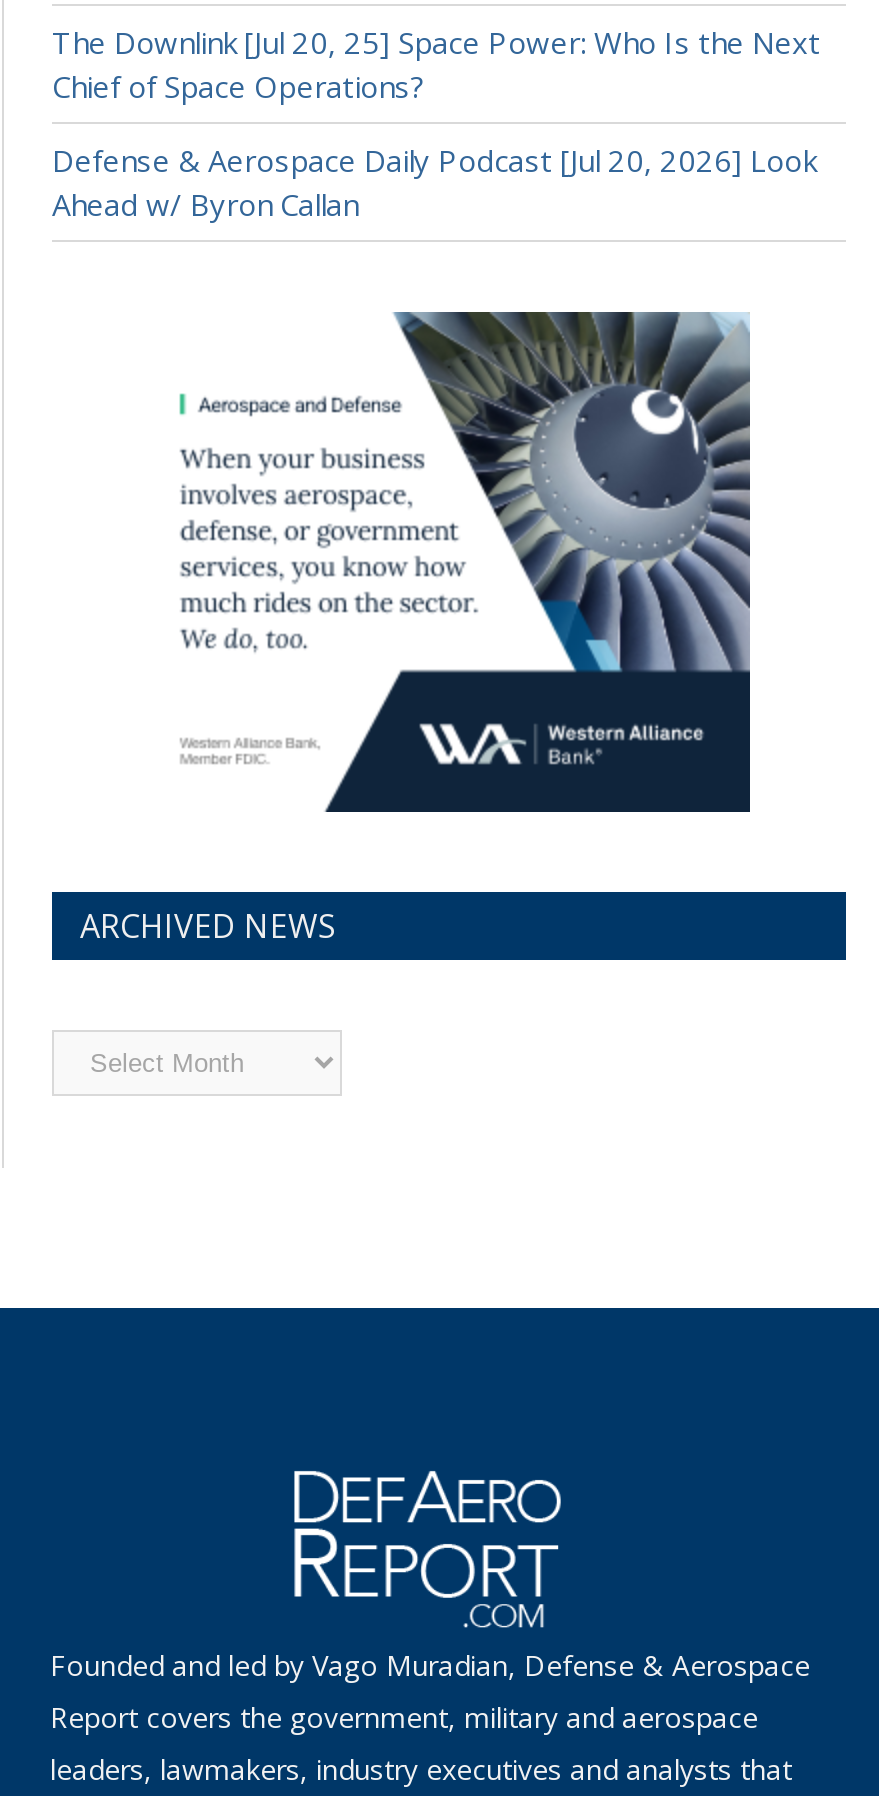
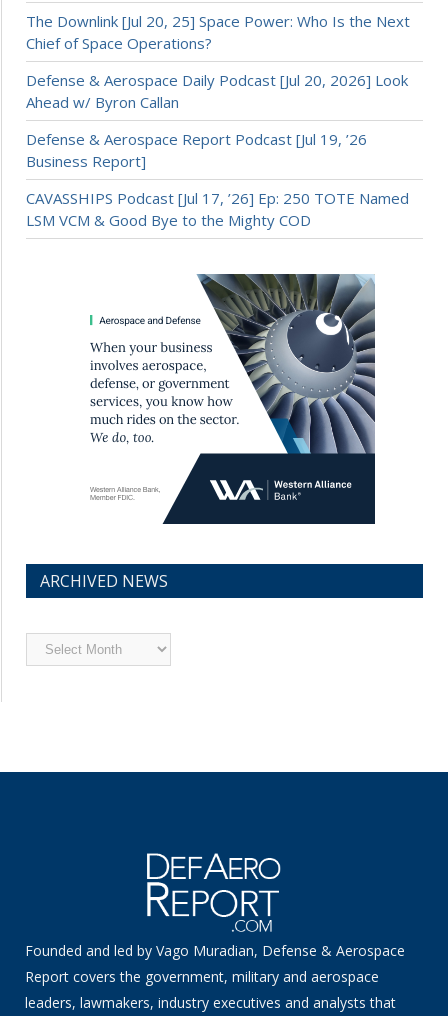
none -> [26,129,409,230] Defense & Aerospace Report Podcast [Jul 19, ’26 | Business Report] | CAVASSHIPS Podcast [Jul 17, ’26] Ep: 250 TOTE Named | LSM VCM & Good Bye to the Mighty COD

